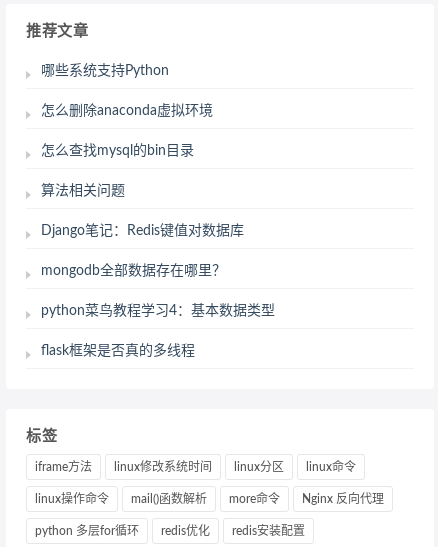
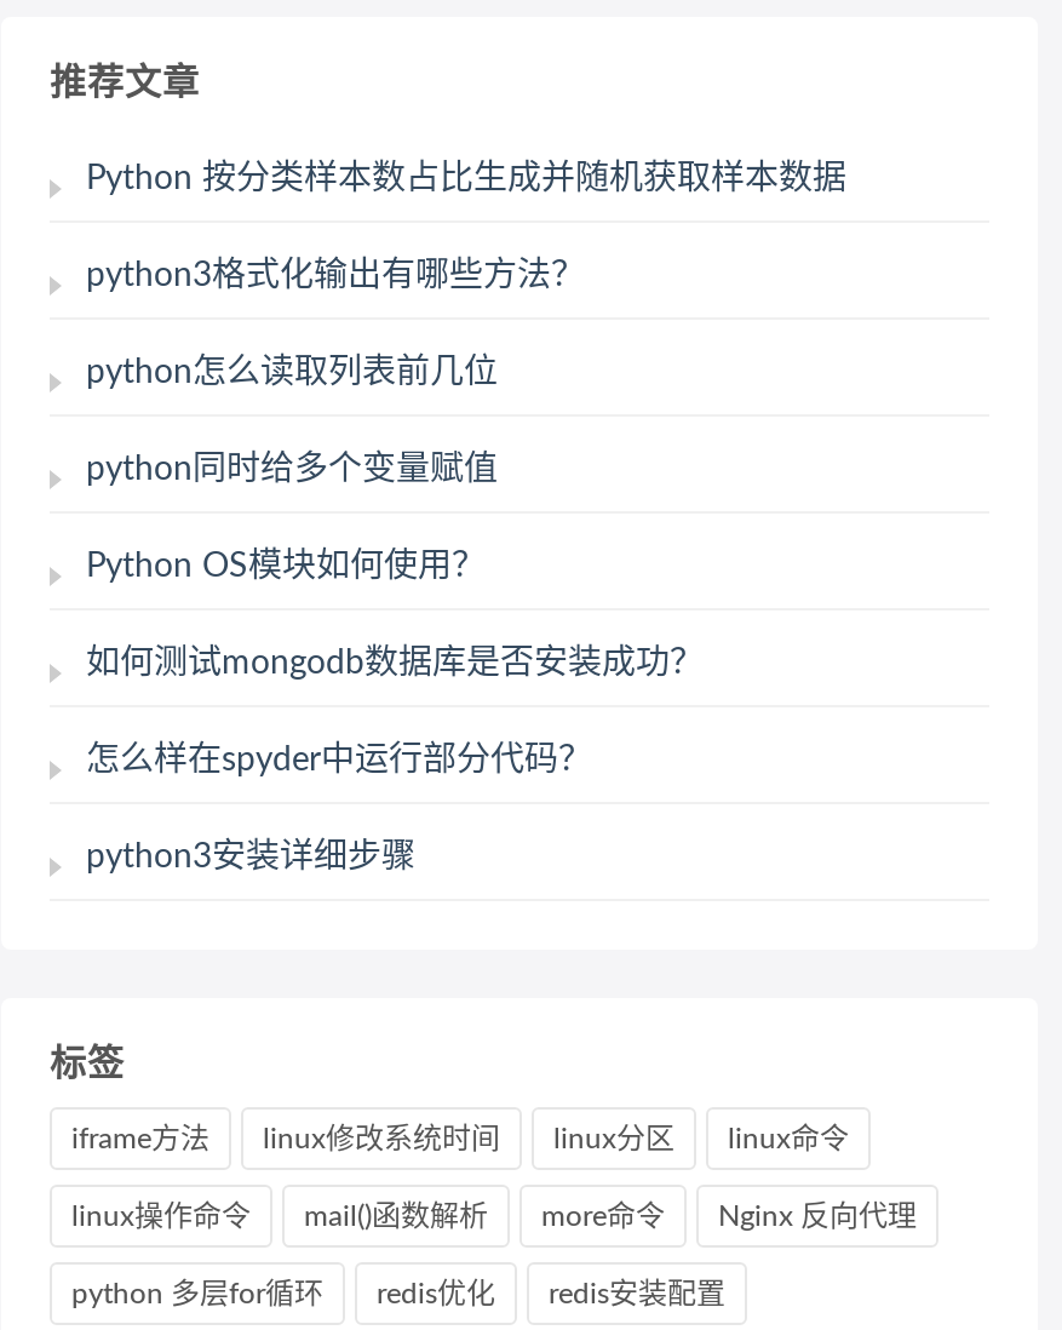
[41,64,169,78] 哪些系统支持Python -> [86,162,846,196] Python 按分类样本数占比生成并随机获取样本数据
[41,104,213,118] 怎么删除anaconda虚拟环境 -> [86,259,585,293] python3格式化输出有哪些方法？
[41,144,194,158] 怎么查找mysql的bin目录 -> [86,356,498,390] python怎么读取列表前几位
[41,184,125,198] 算法相关问题 -> [86,453,498,486] python同时给多个变量赋值
[41,224,244,238] Django笔记：Redis键值对数据库 -> [86,549,486,583] Python OS模块如何使用？
[41,264,226,278] mongodb全部数据存在哪里？ -> [86,646,704,680] 如何测试mongodb数据库是否安装成功？
[41,304,275,318] python菜鸟教程学习4：基本数据类型 -> [86,743,592,777] 怎么样在spyder中运行部分代码？
[41,344,195,358] flask框架是否真的多线程 -> [86,840,415,874] python3安装详细步骤

